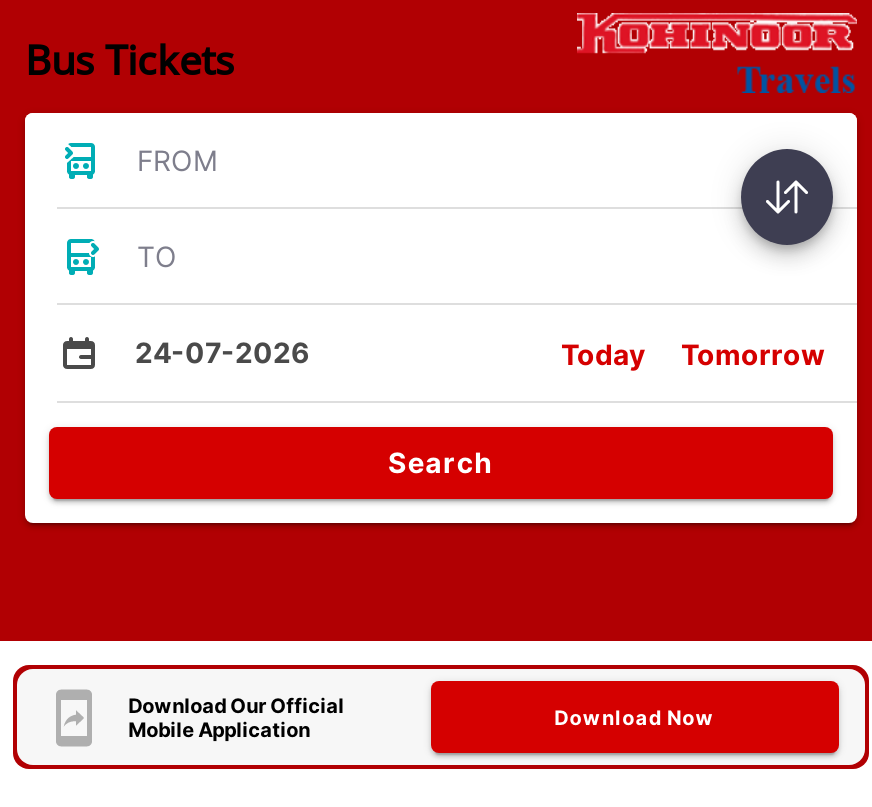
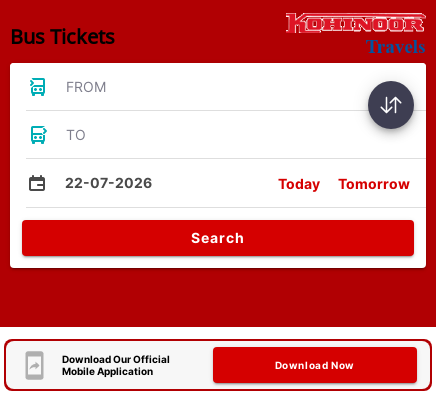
[135,335,309,369] 24-07-2026 -> [65,174,152,191] 22-07-2026

